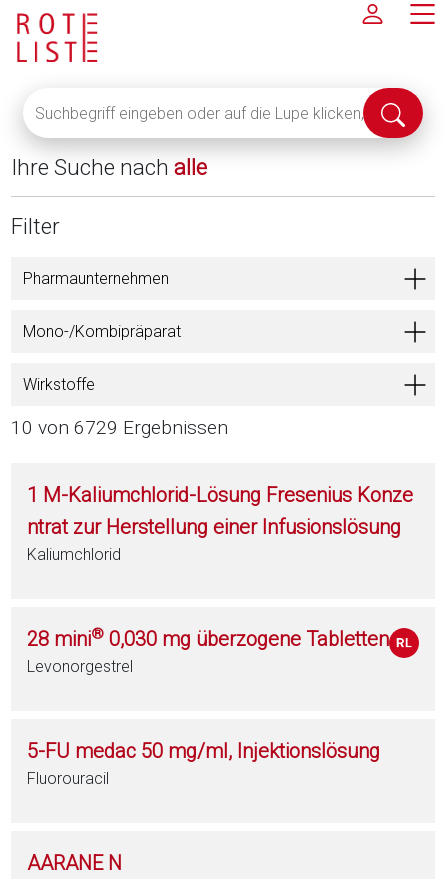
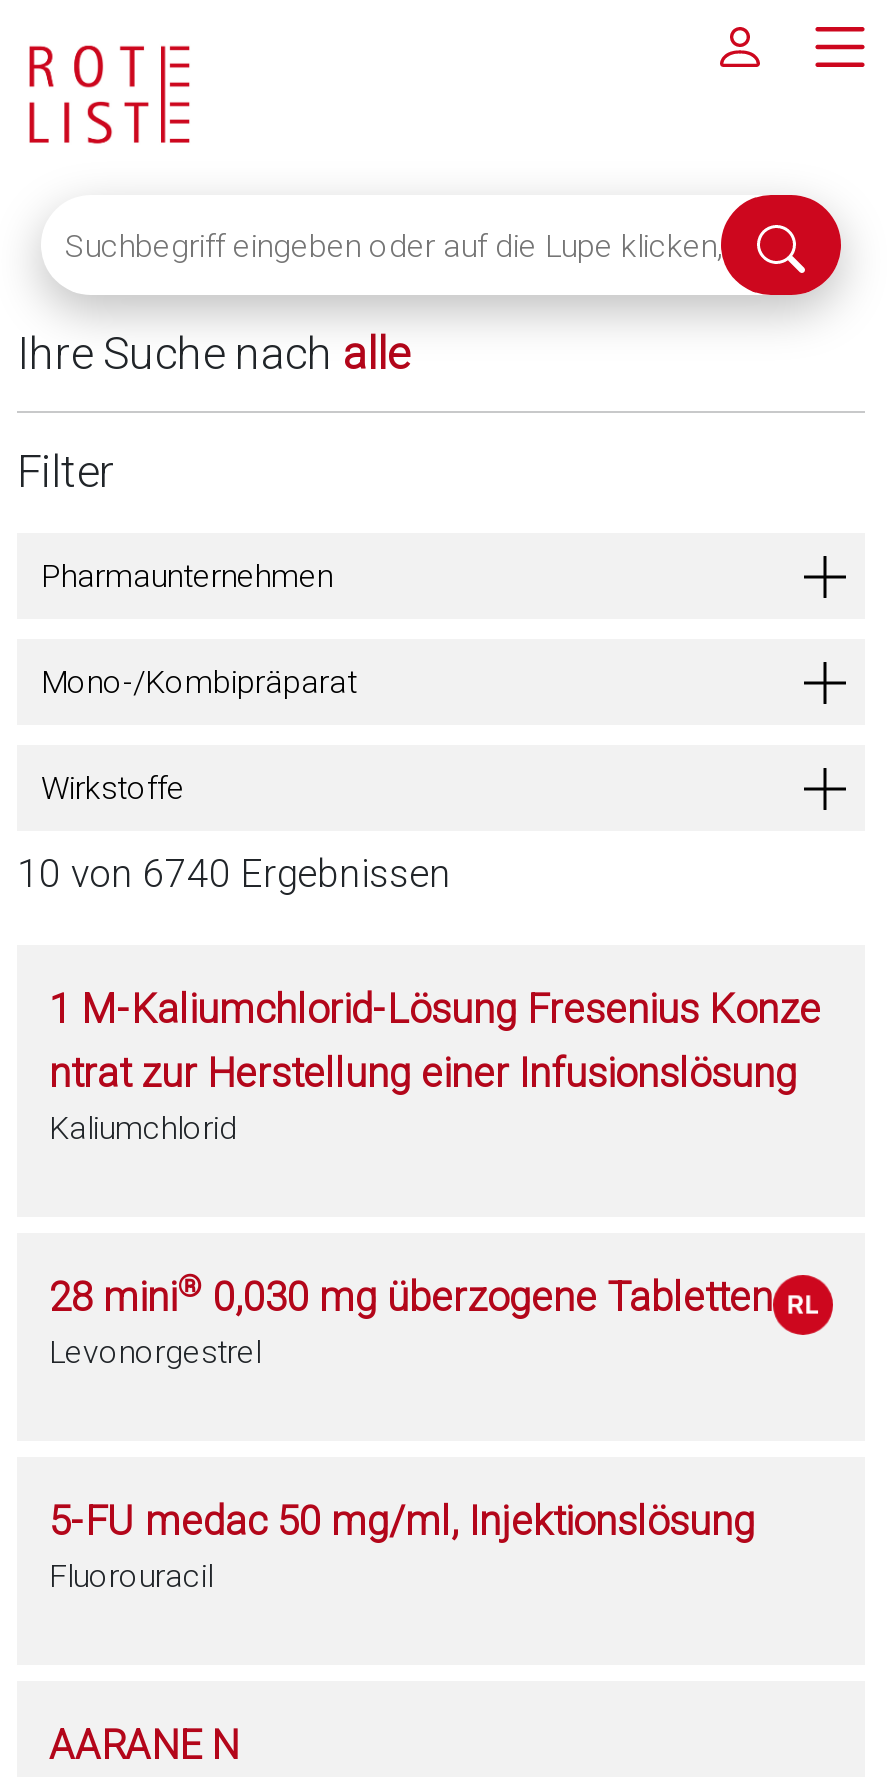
[11,416,228,439] 10 von 6729 Ergebnissen -> [17,851,451,897] 10 von 6740 Ergebnissen

